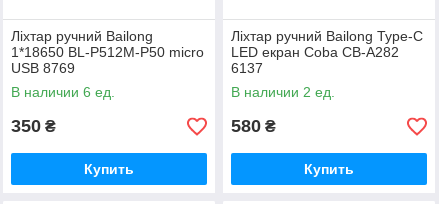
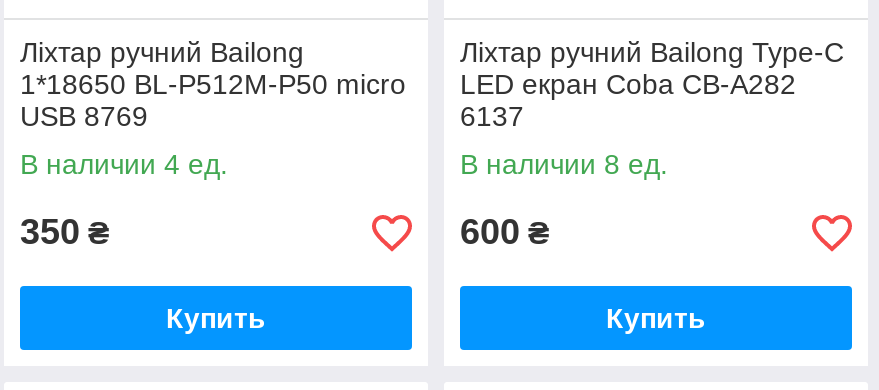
[11,84,115,100] В наличии 6 ед. -> [20,148,228,180] В наличии 4 ед.
[231,84,335,100] В наличии 2 ед. -> [460,148,668,180] В наличии 8 ед.
[231,116,276,136] 580 ₴ -> [460,212,550,252] 600 ₴

